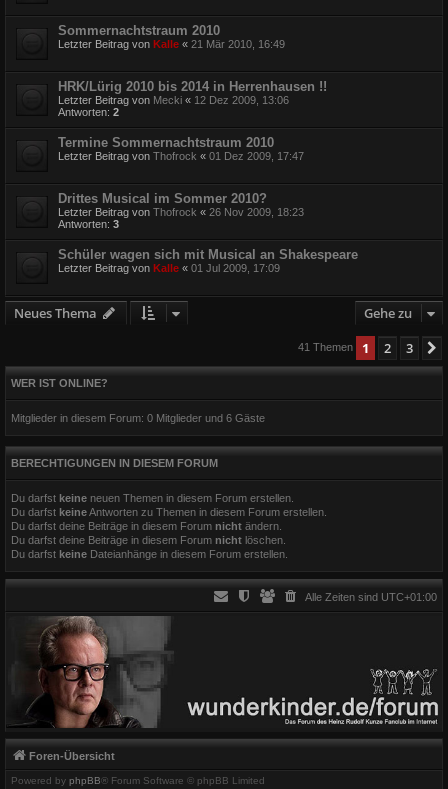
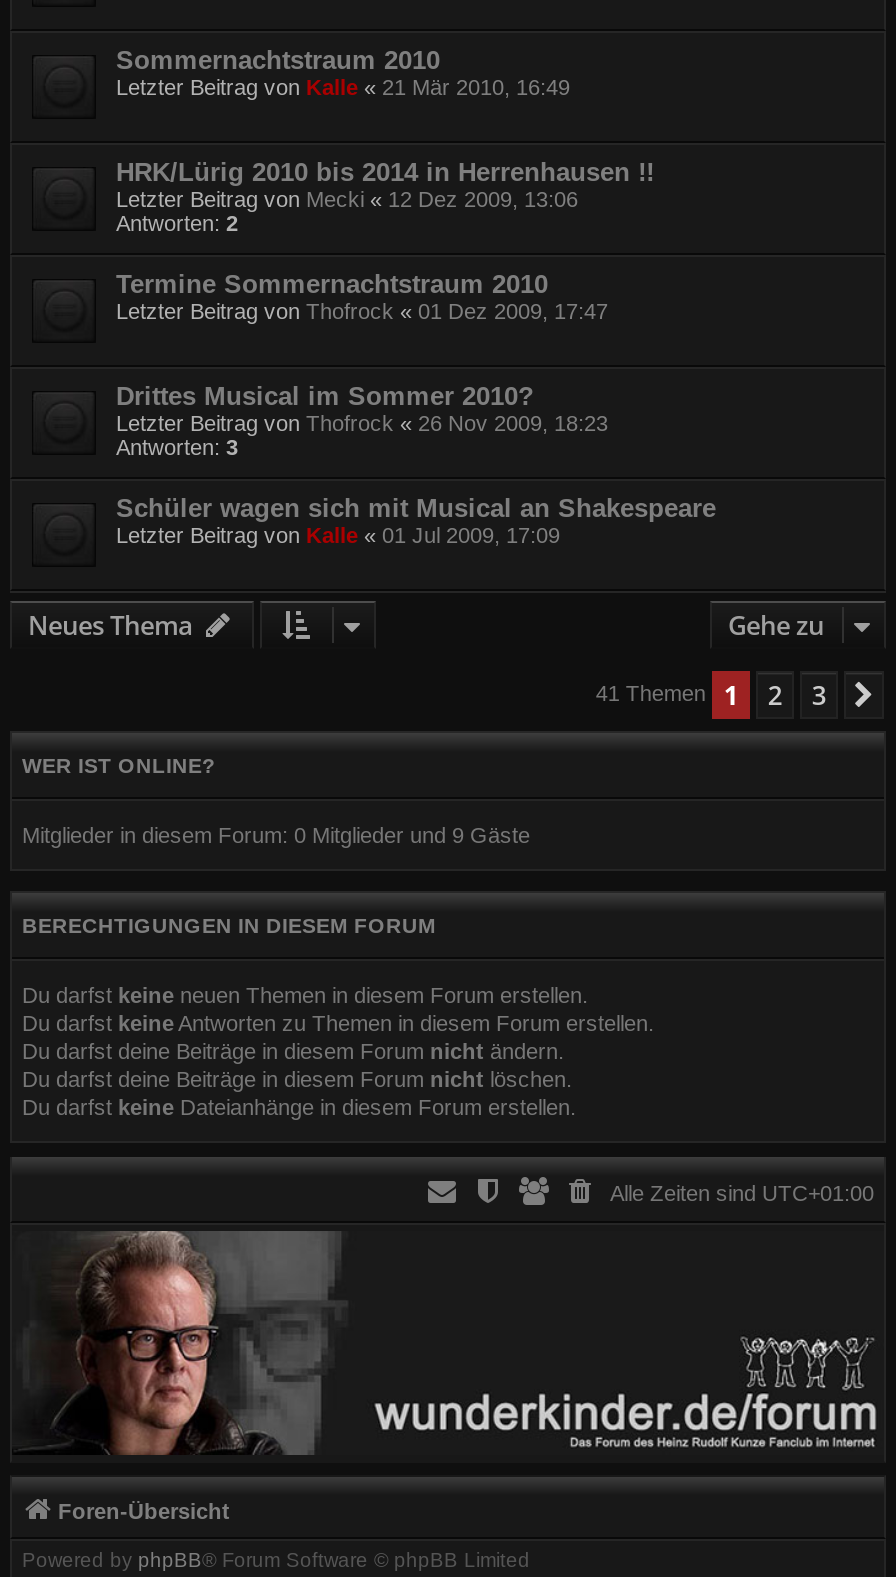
[11,412,265,424] Mitglieder in diesem Forum: 0 Mitglieder und 6 Gäste -> [22,824,530,848] Mitglieder in diesem Forum: 0 Mitglieder und 9 Gäste

